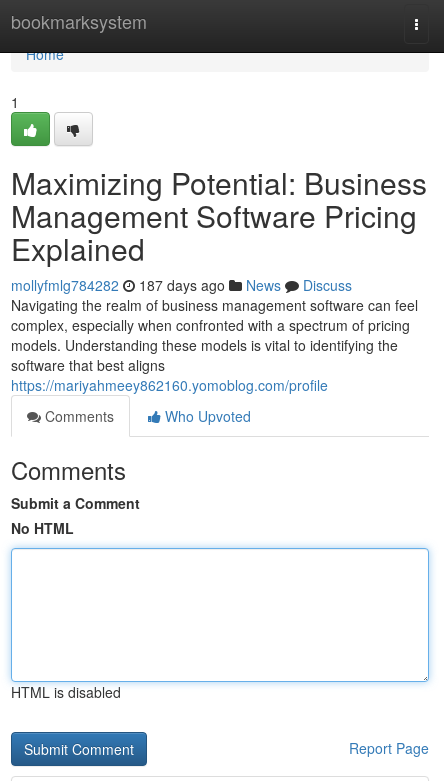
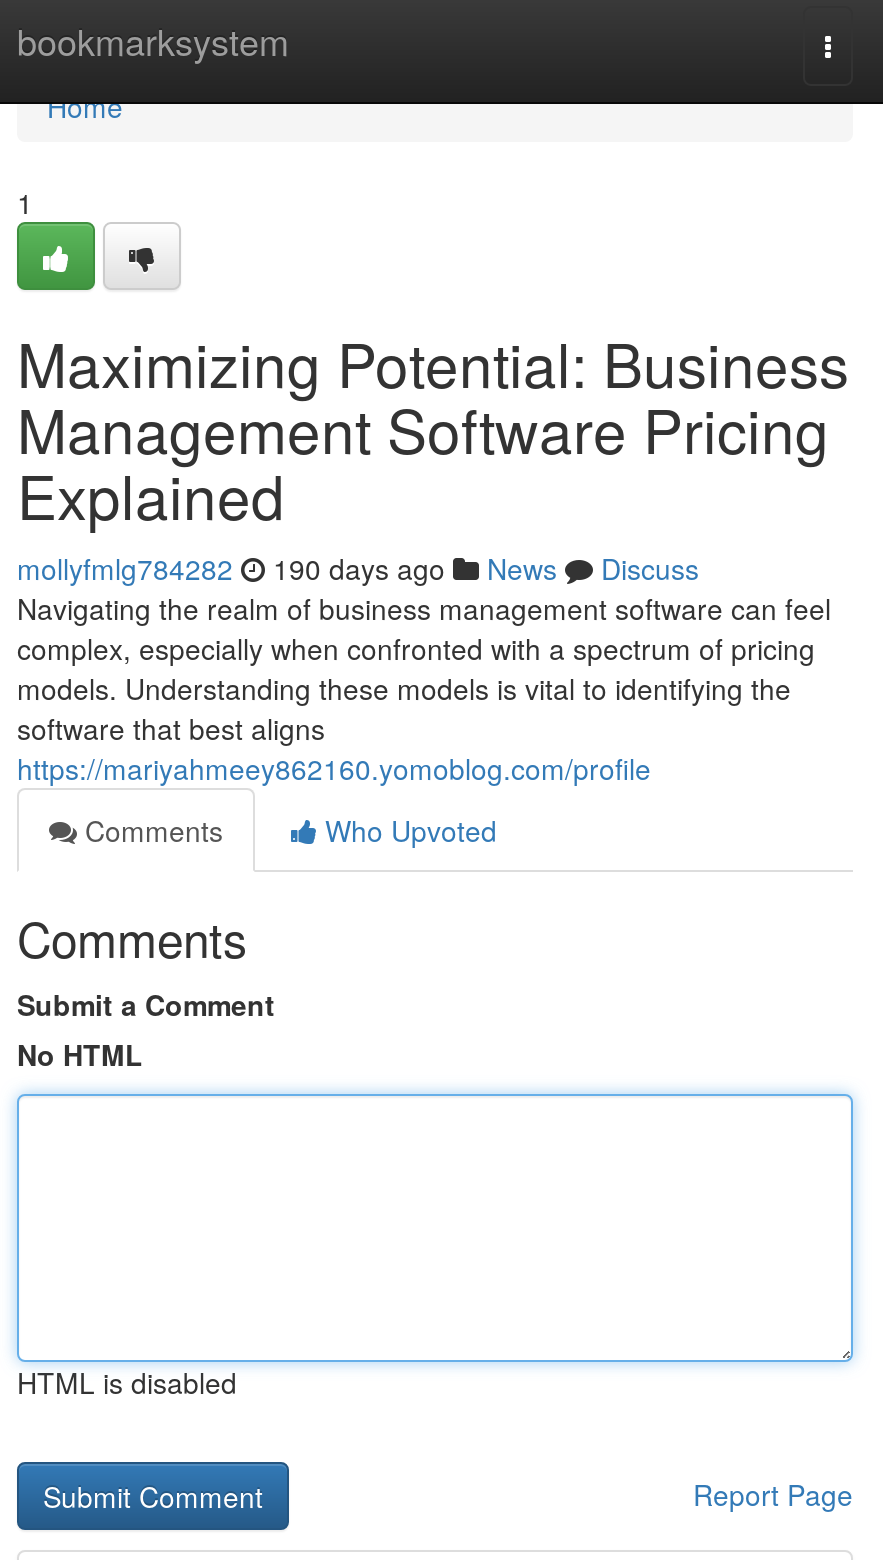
[11,275,352,295] mollyfmlg784282 187 days ago News Discuss -> [17,548,699,588] mollyfmlg784282 190 days ago News Discuss

